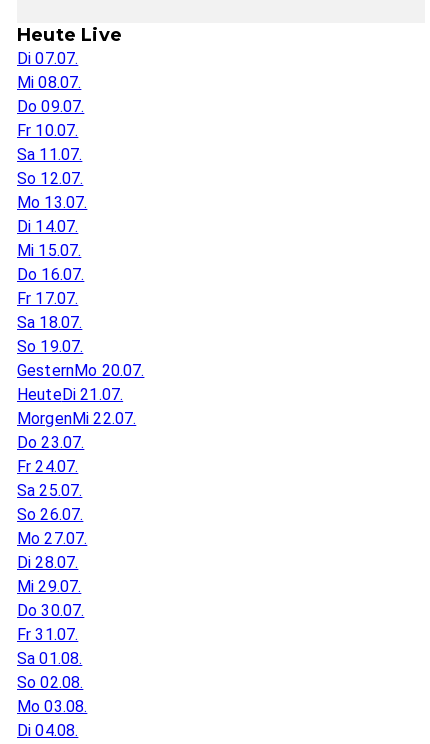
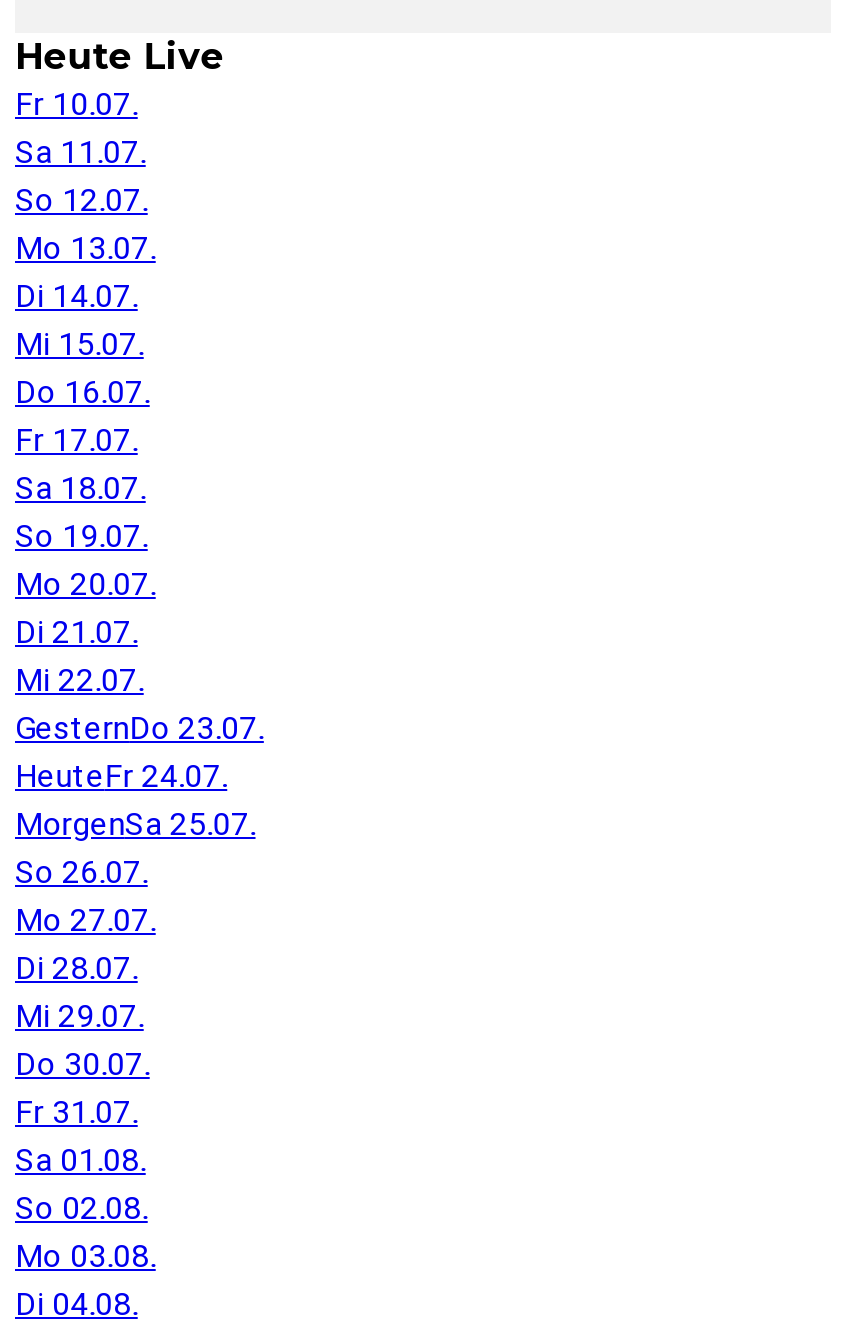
[17,49,84,116] Di 07.07. | Mi 08.07. | Do 09.07. -> none
[17,361,144,500] GesternMo 20.07. | HeuteDi 21.07. | MorgenMi 22.07. | Do 23.07. | Fr 24.07. | Sa 25.07. -> [15,565,264,843] Mo 20.07. | Di 21.07. | Mi 22.07. | GesternDo 23.07. | HeuteFr 24.07. | MorgenSa 25.07.

